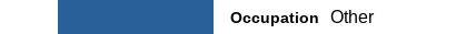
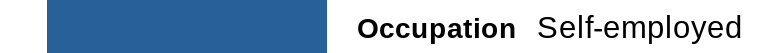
[330,8,374,26] Other -> [537,10,743,44] Self-employed

